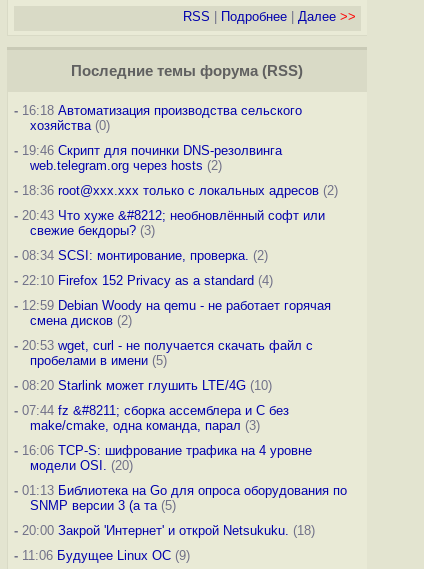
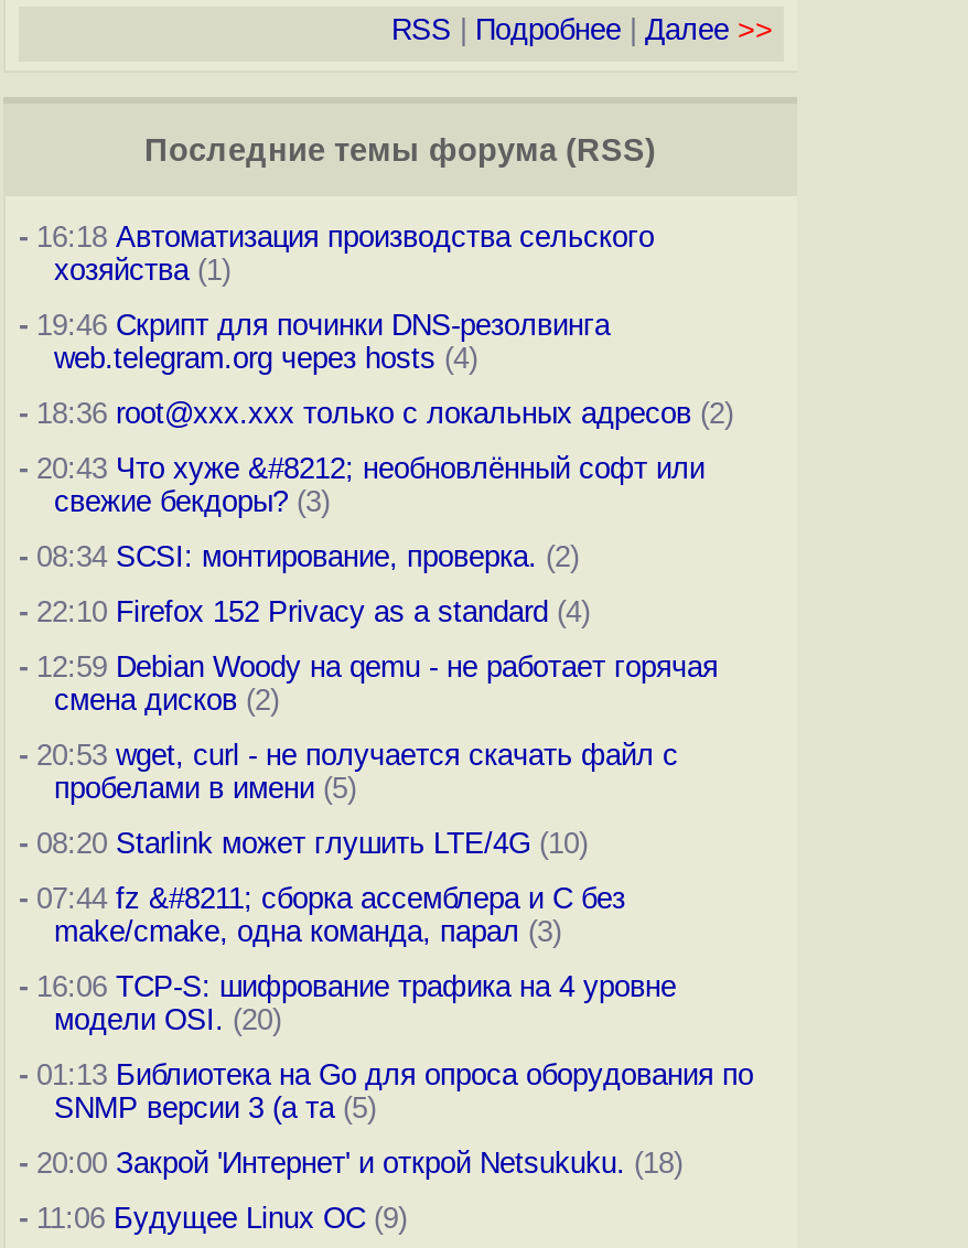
[30,118,110,133] хозяйства (0) -> [54,254,230,287] хозяйства (1)
[30,158,222,173] web.telegram.org через hosts (2) -> [54,342,477,375] web.telegram.org через hosts (4)

